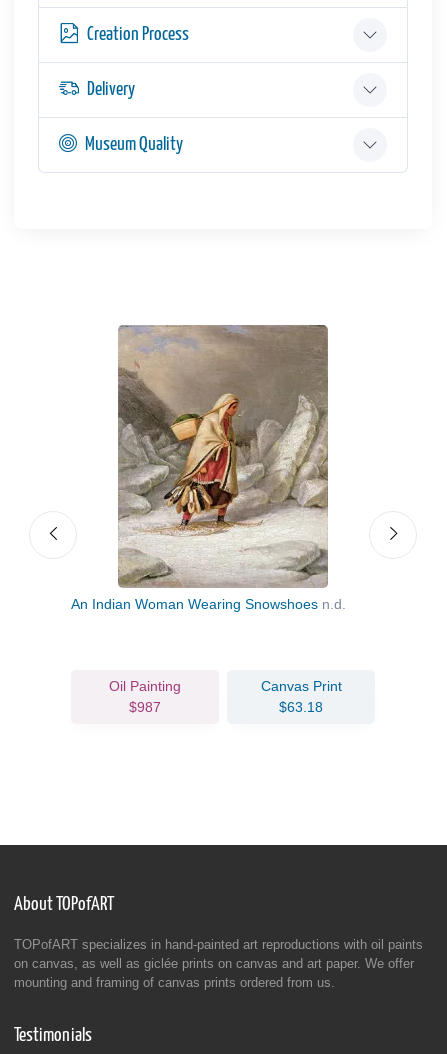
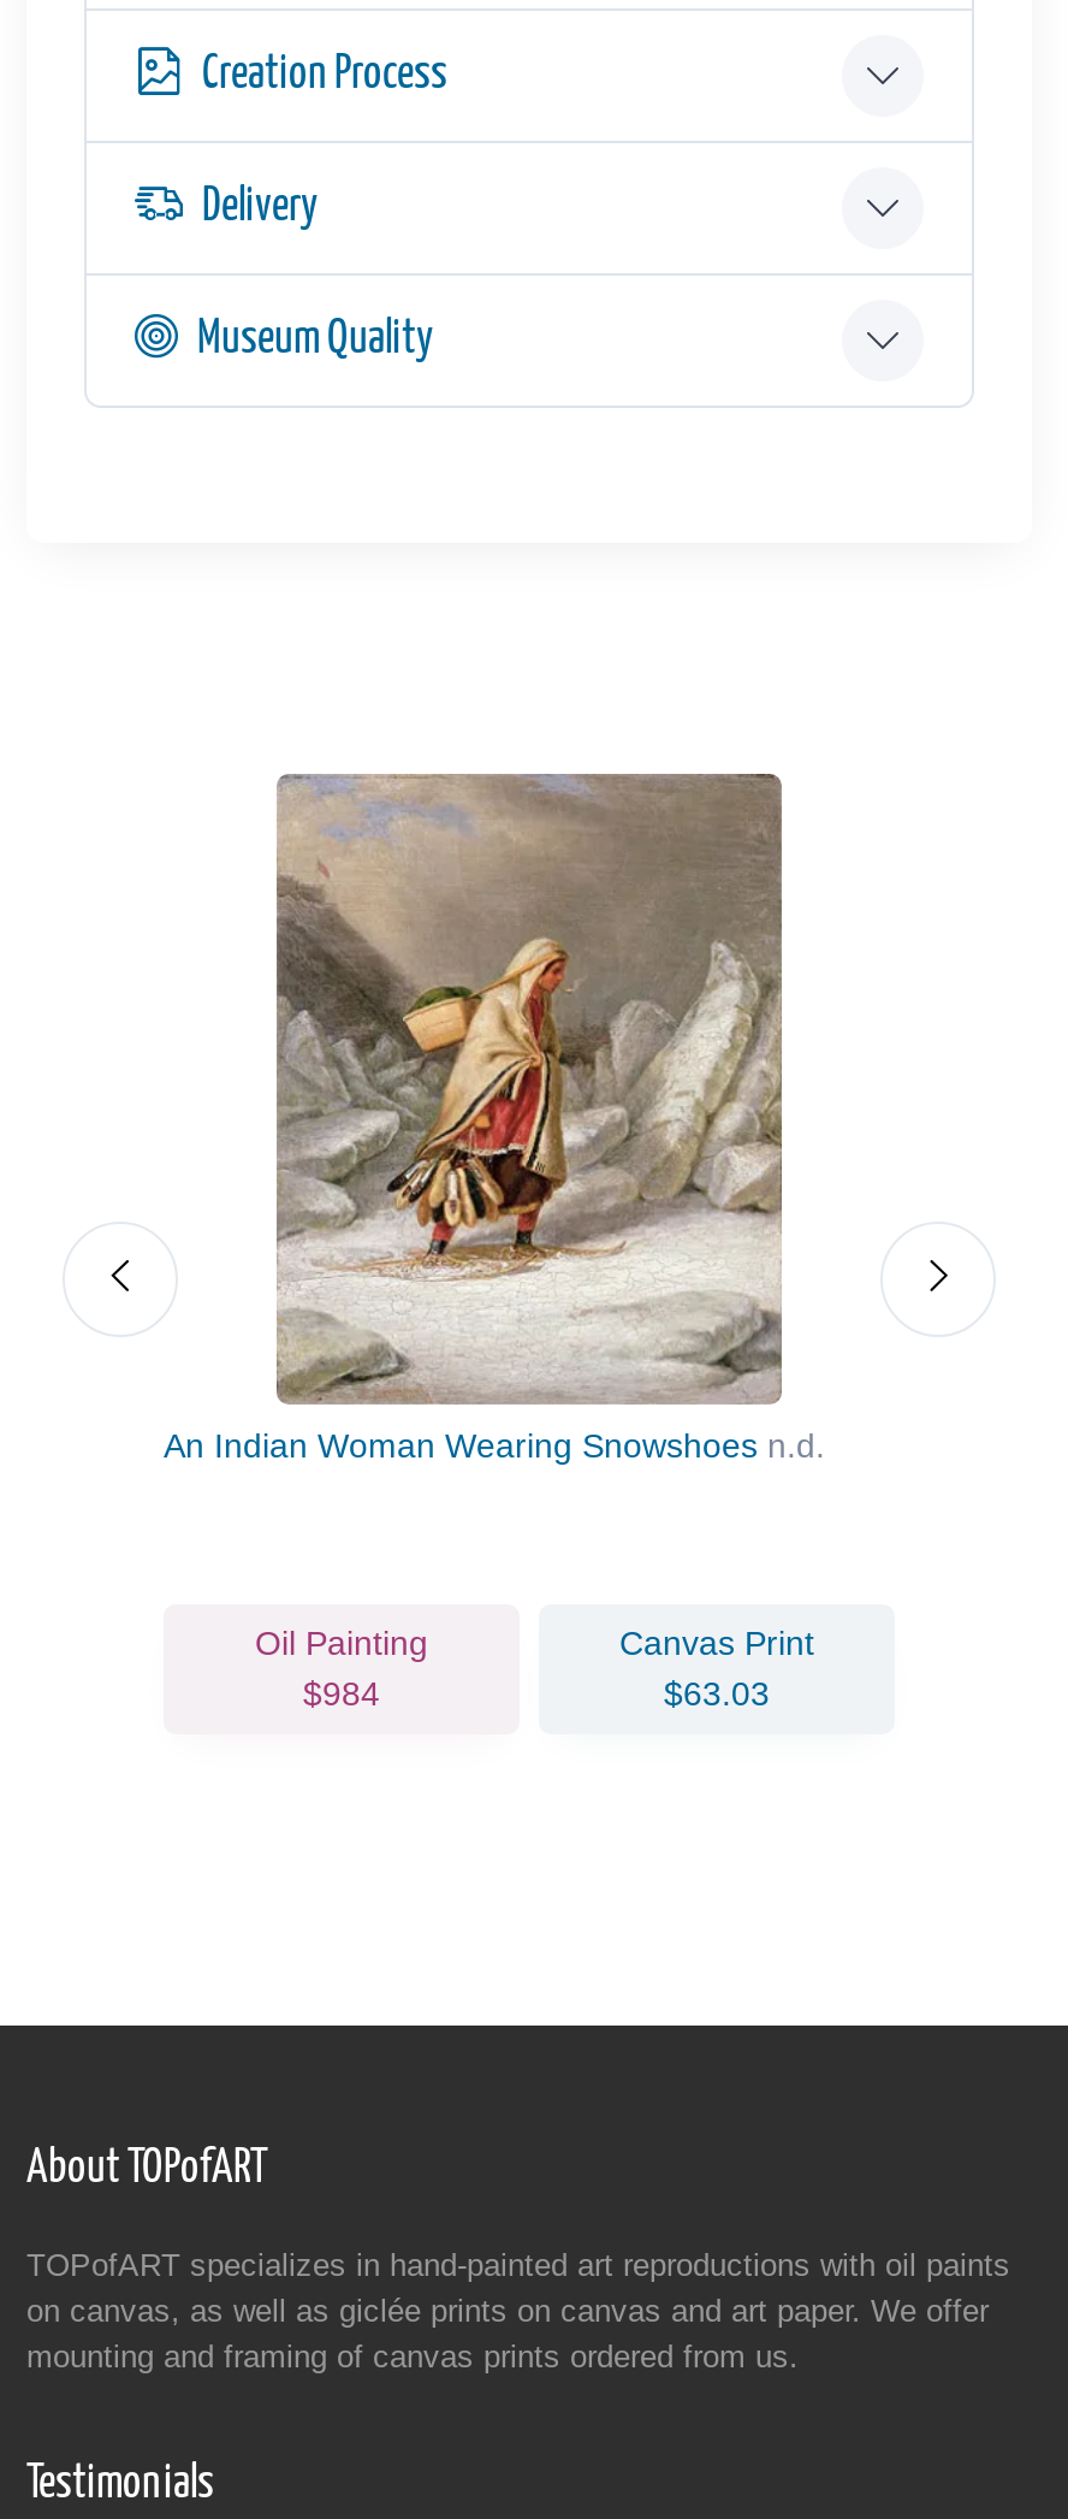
[129,699,161,715] $987 -> [303,1674,380,1712] $984
[279,699,323,715] $63.18 -> [664,1674,770,1712] $63.03

